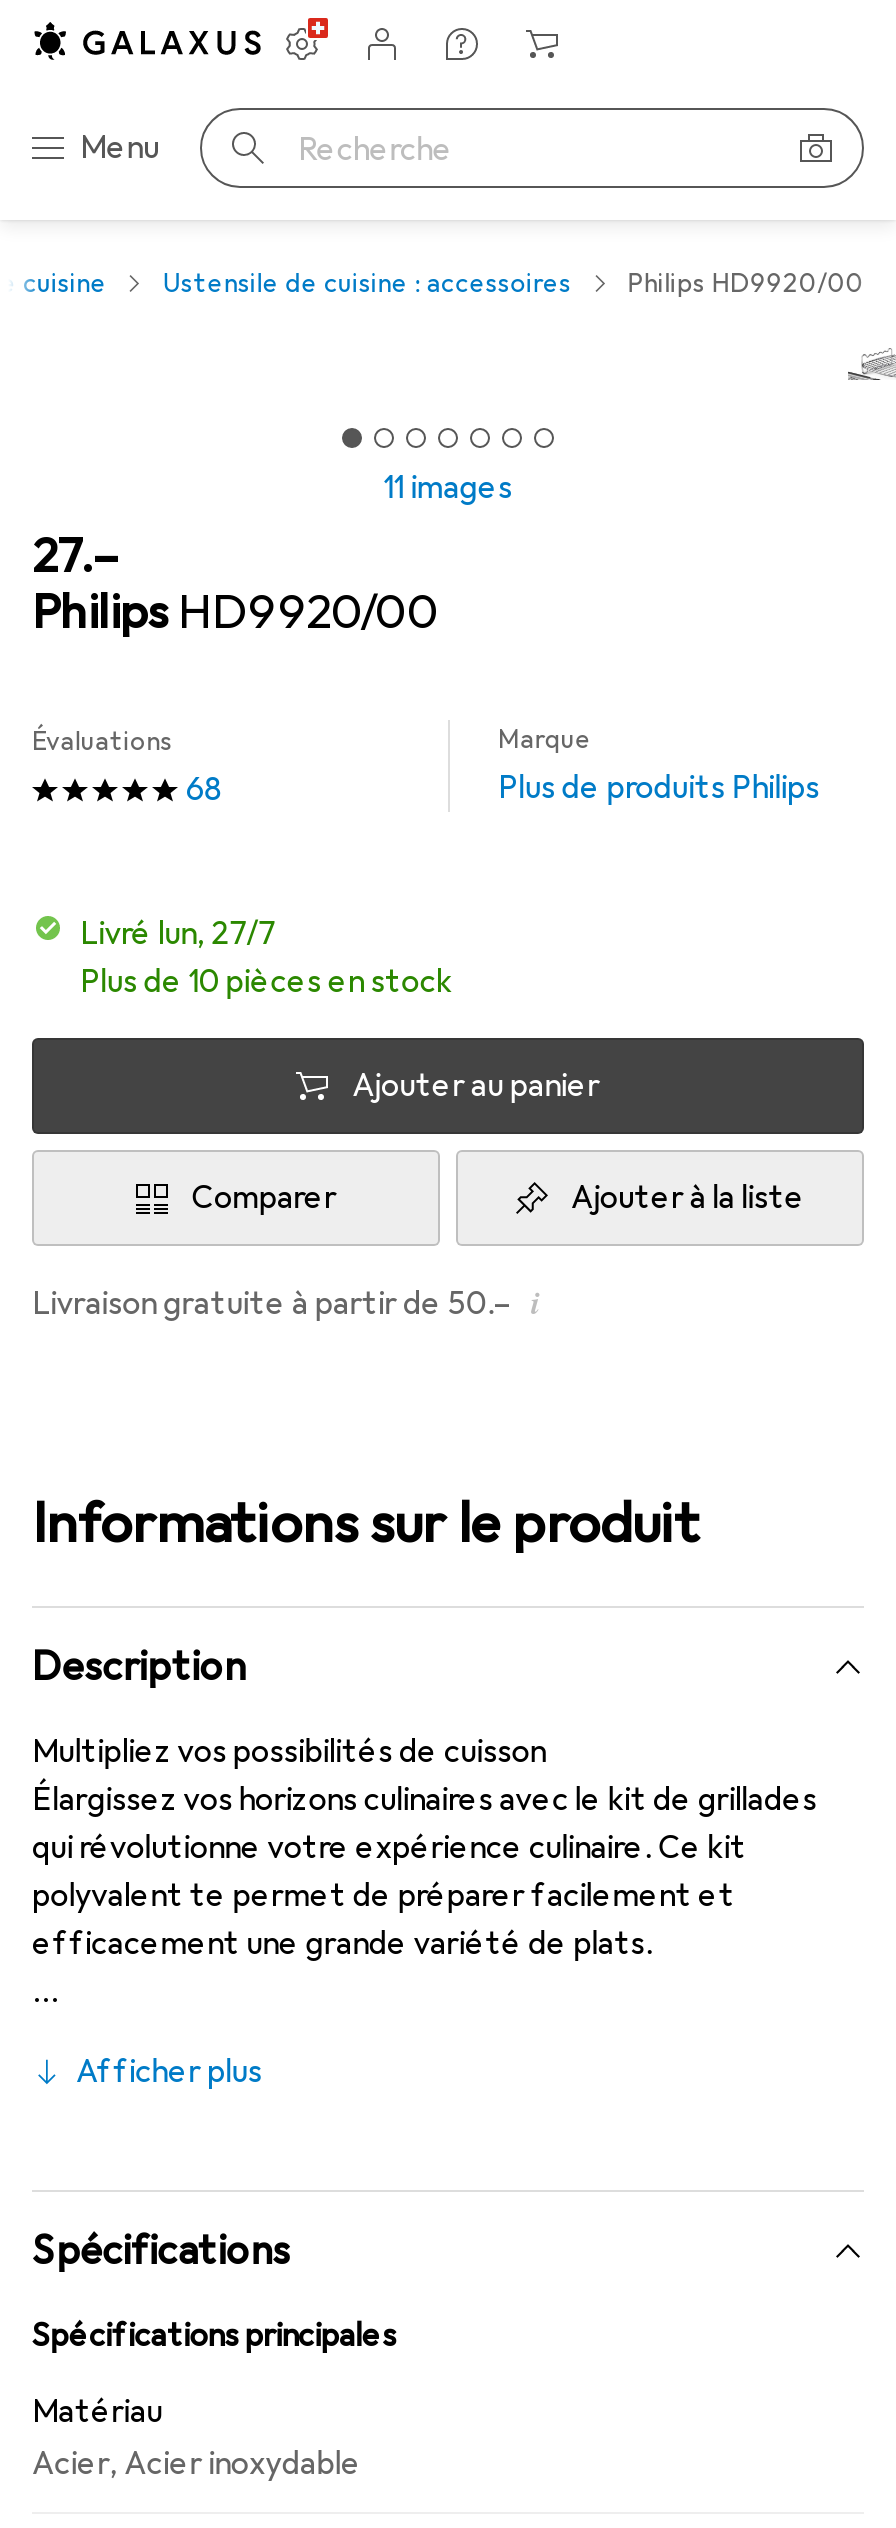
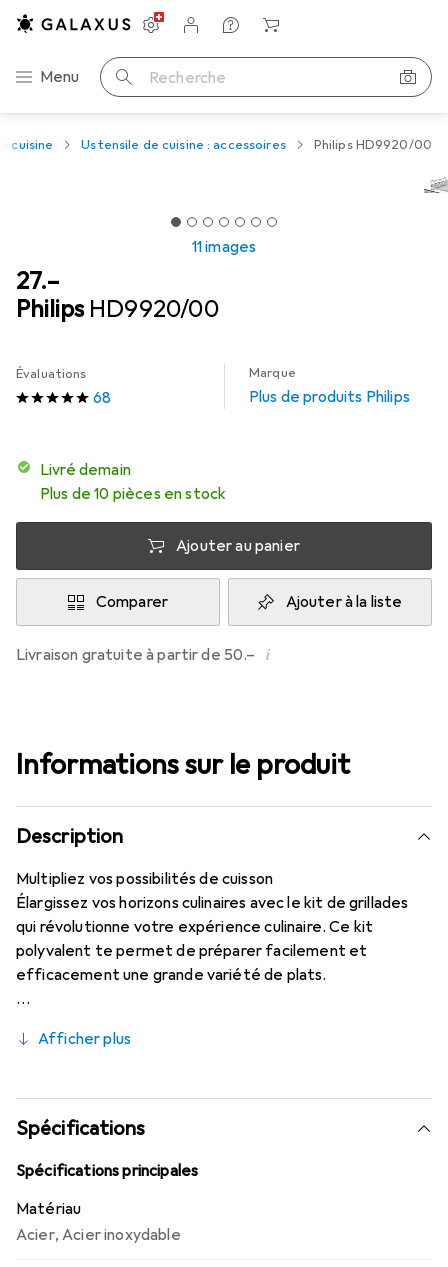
[98,914,277,954] Livré lun, 27/7 -> [49,460,131,480] Livré demain

